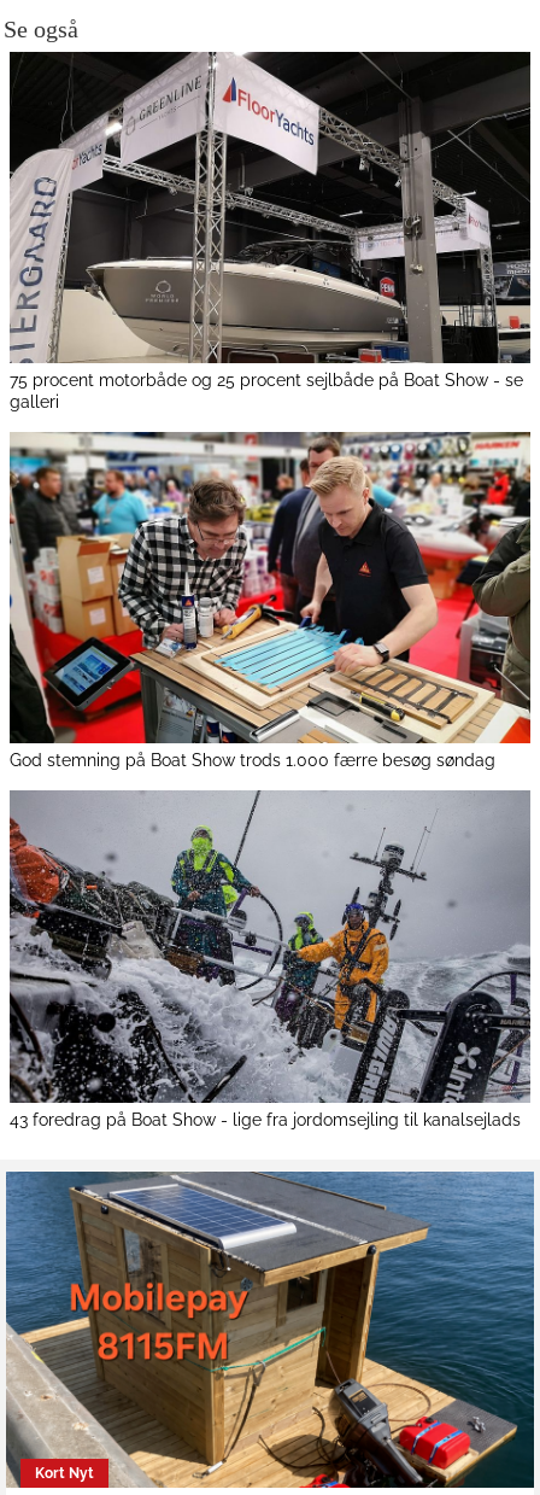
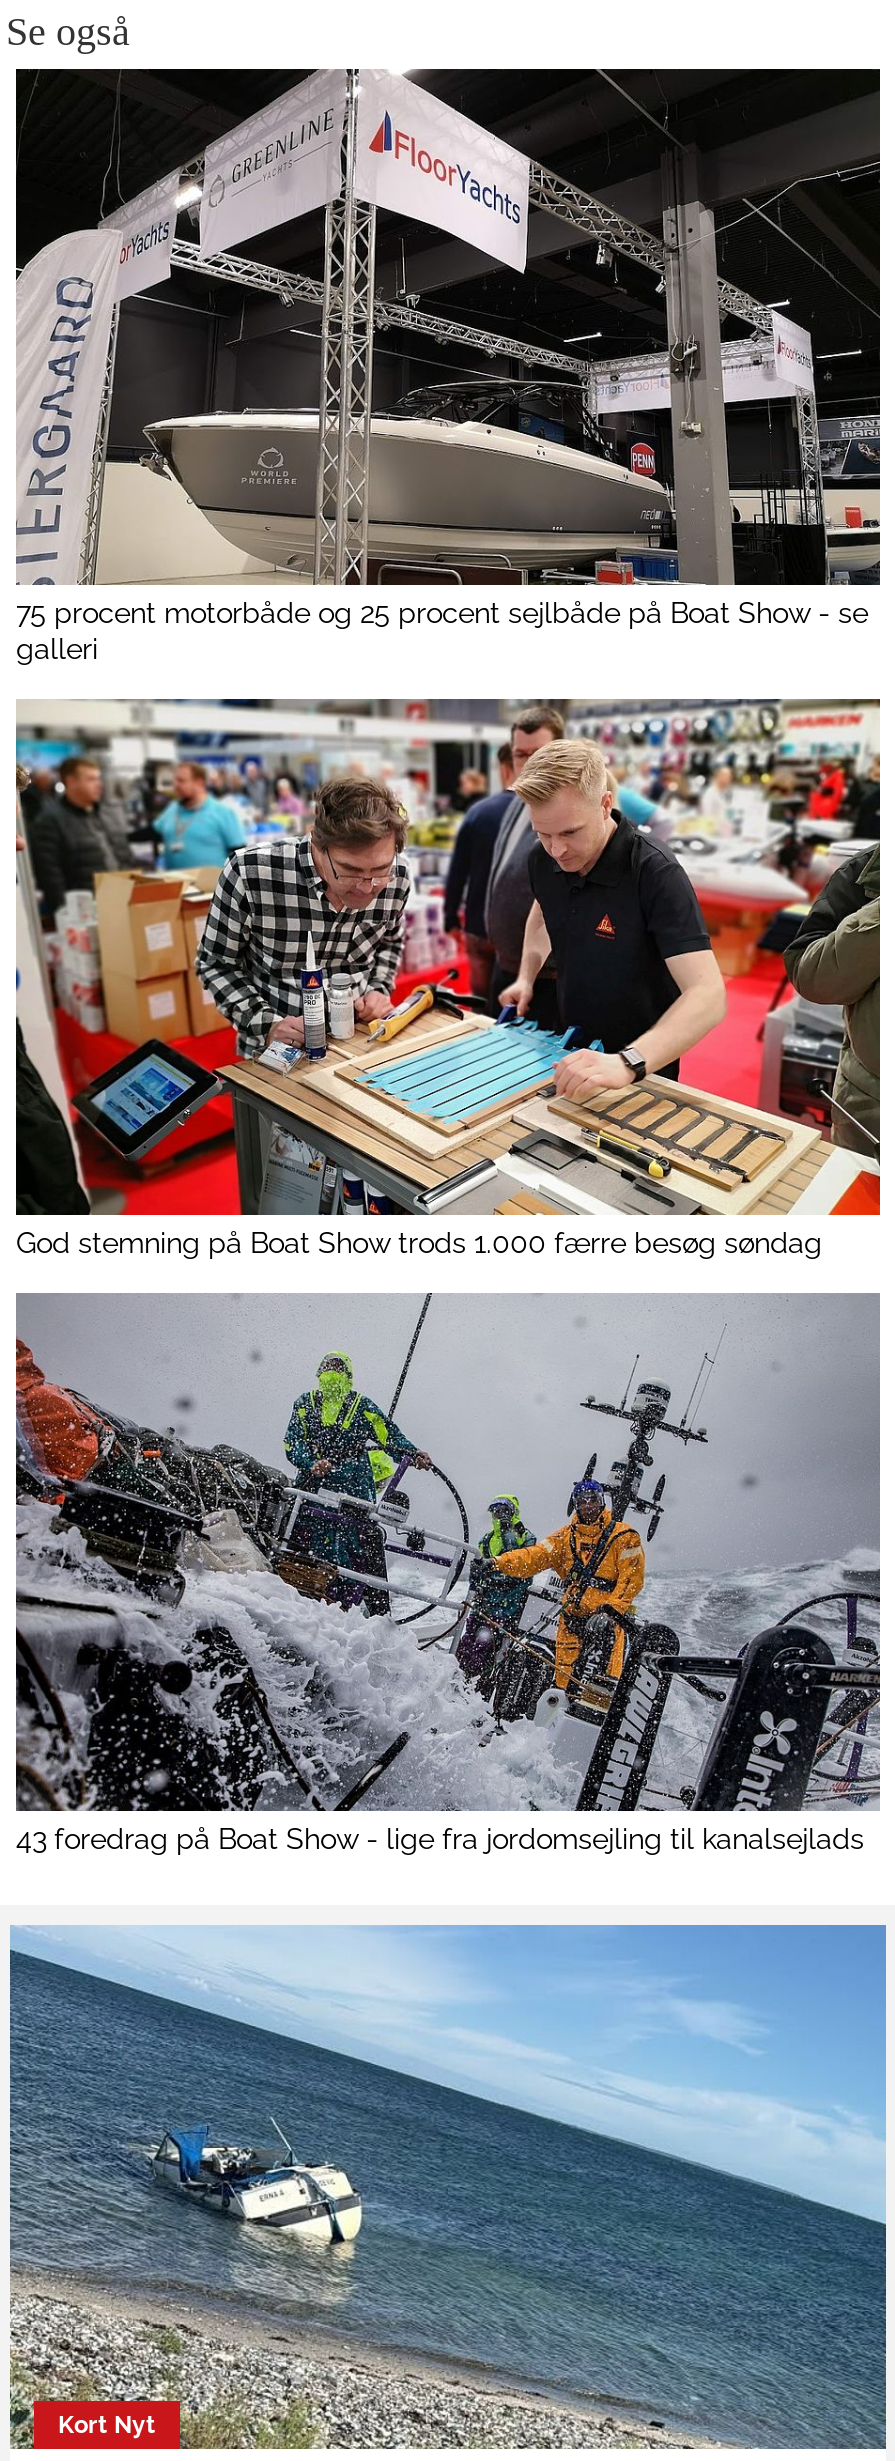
[6,1170,535,1489] [image] -> [10,1925,886,2451] [image]

